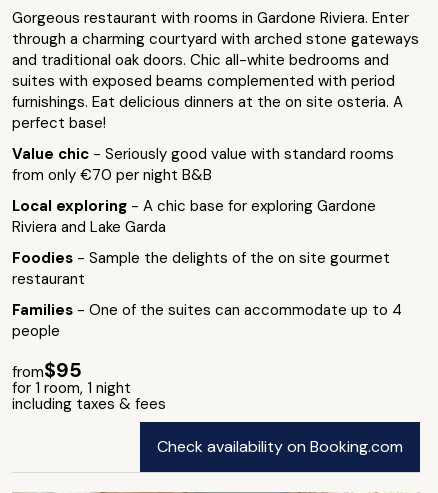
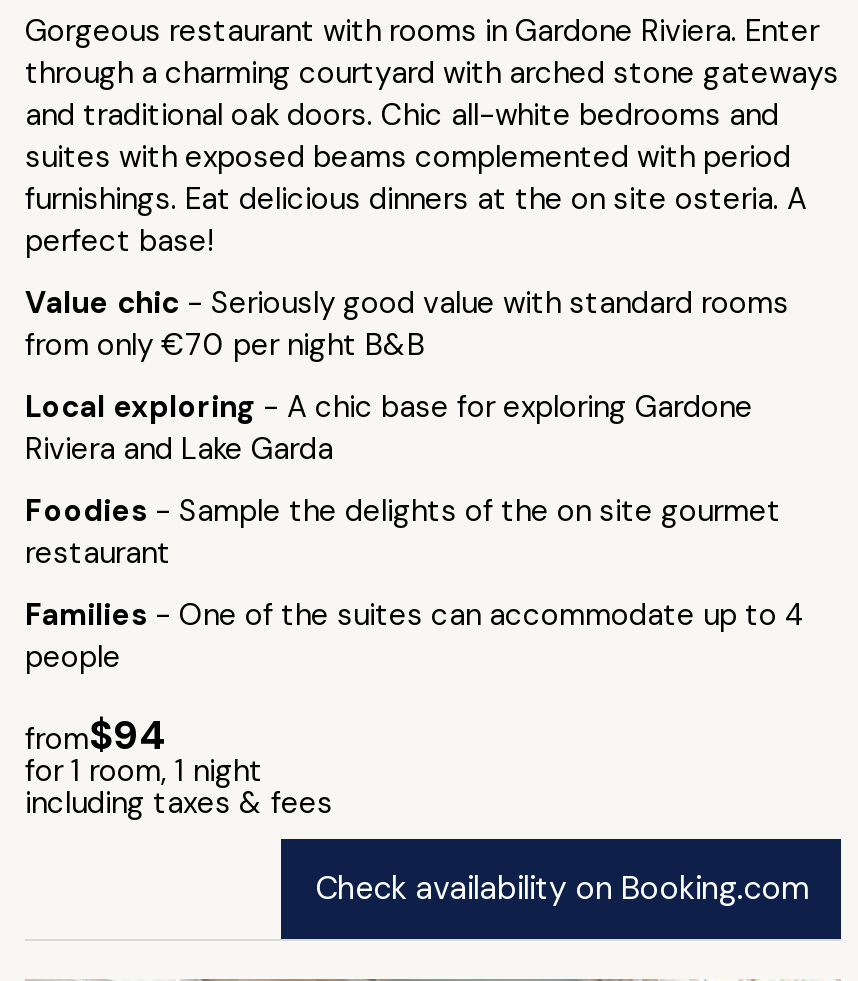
[12,357,82,383] from$95 -> [25,709,165,761] from$94

